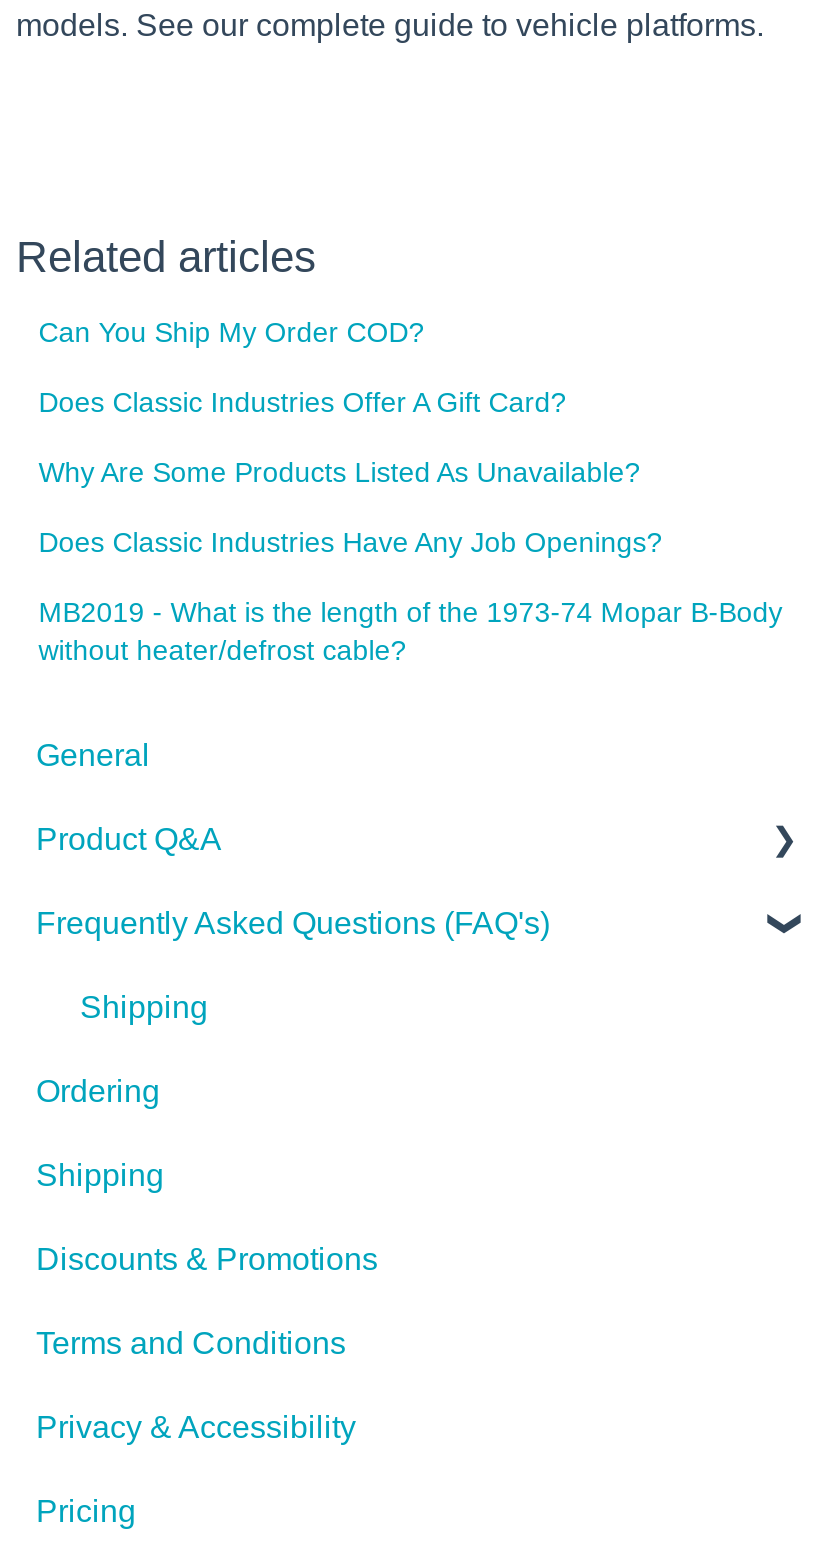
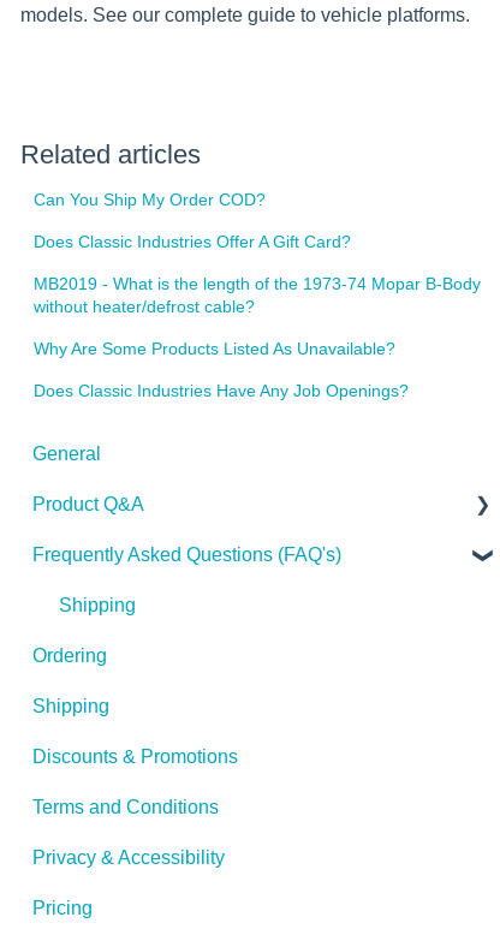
moved [38,456,662,558] -> [34,339,409,400]: Why Are Some Products Listed As Unavailable? | Does Classic Industries Have Any Job Openings?
moved [38,596,782,666] -> [34,274,481,316]: MB2019 - What is the length of the 1973-74 Mopar B-Body | without heater/defrost cable?

